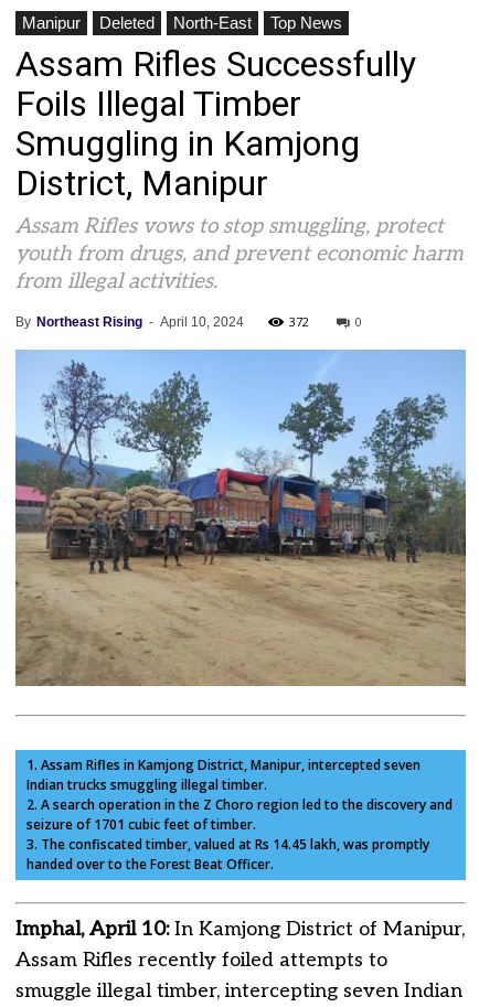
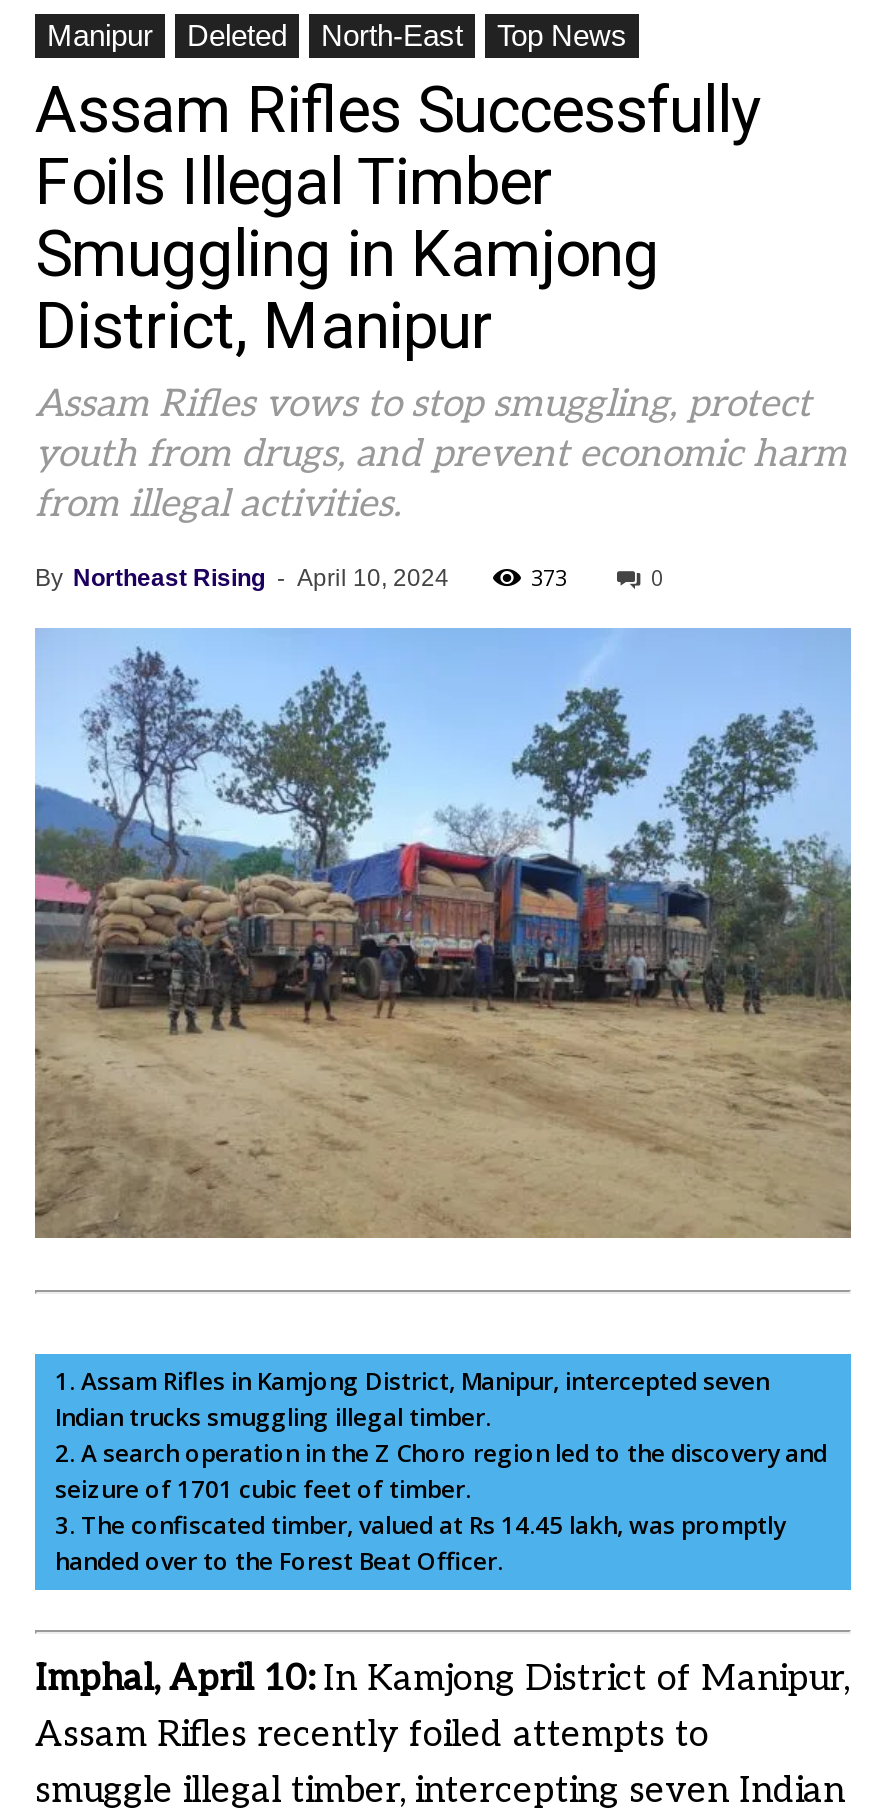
[289,313,309,330] 372 -> [531,562,567,592] 373

